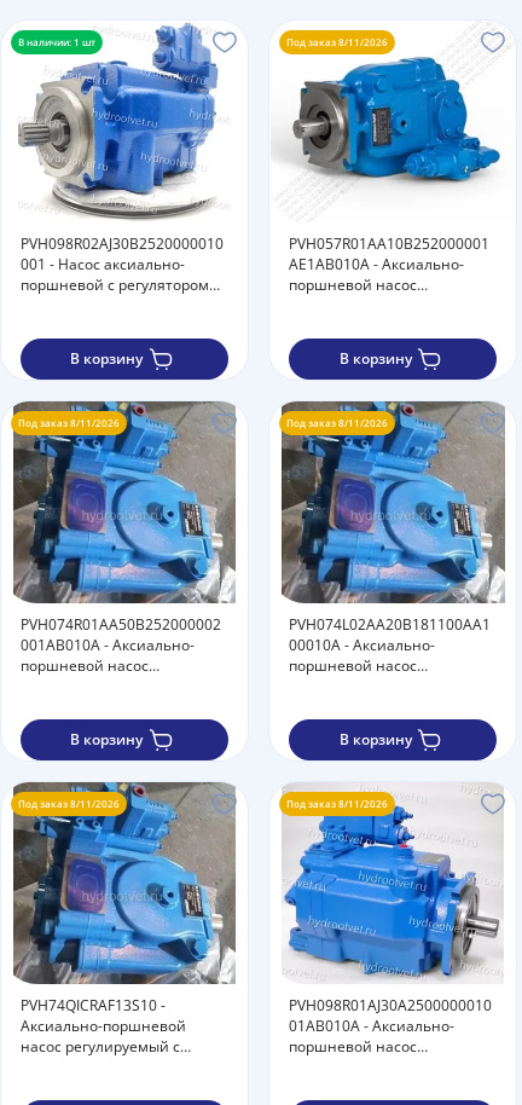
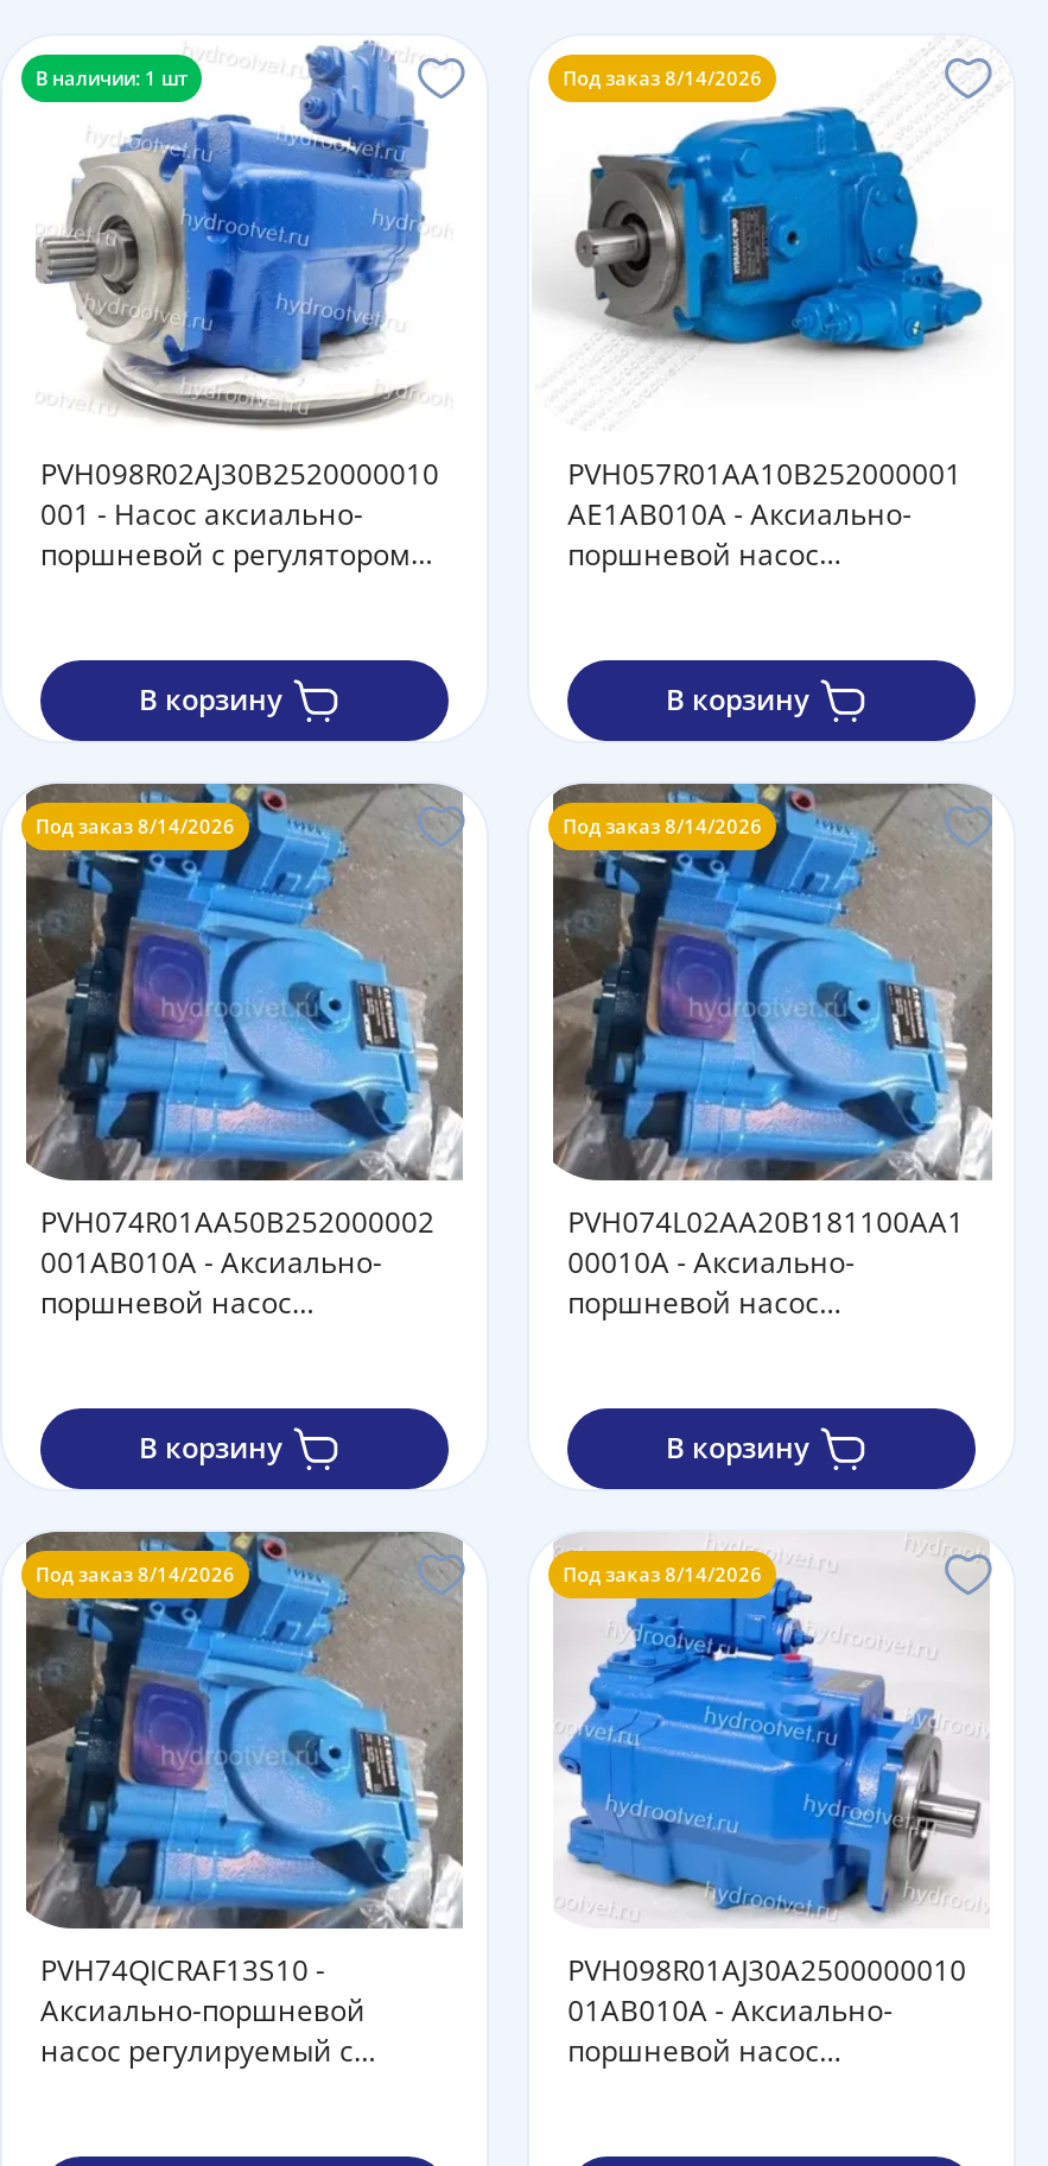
[286,35,388,48] Под заказ 8/11/2026 -> [563,63,762,90] Под заказ 8/14/2026
[18,416,120,429] Под заказ 8/11/2026 -> [36,812,235,838] Под заказ 8/14/2026
[286,416,388,429] Под заказ 8/11/2026 -> [563,812,762,838] Под заказ 8/14/2026
[18,796,120,810] Под заказ 8/11/2026 -> [36,1560,235,1586] Под заказ 8/14/2026
[286,796,388,810] Под заказ 8/11/2026 -> [563,1560,762,1586] Под заказ 8/14/2026

